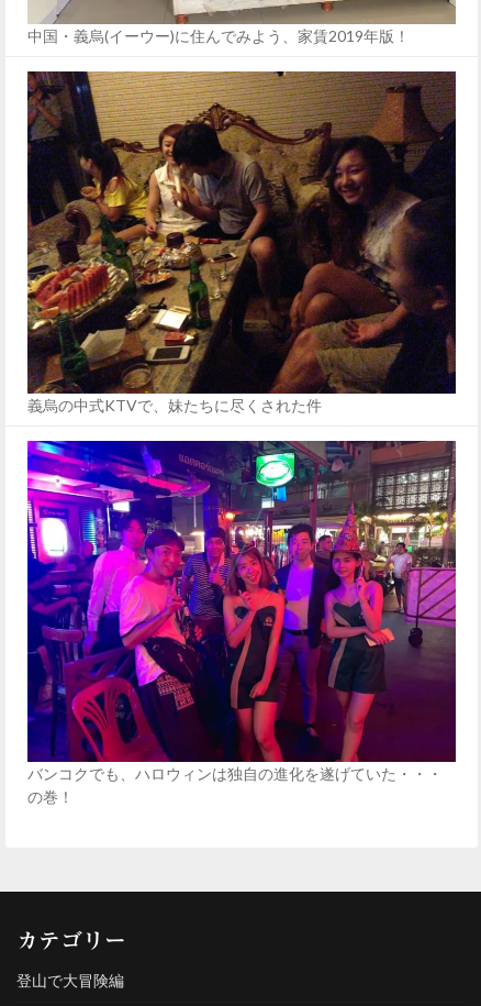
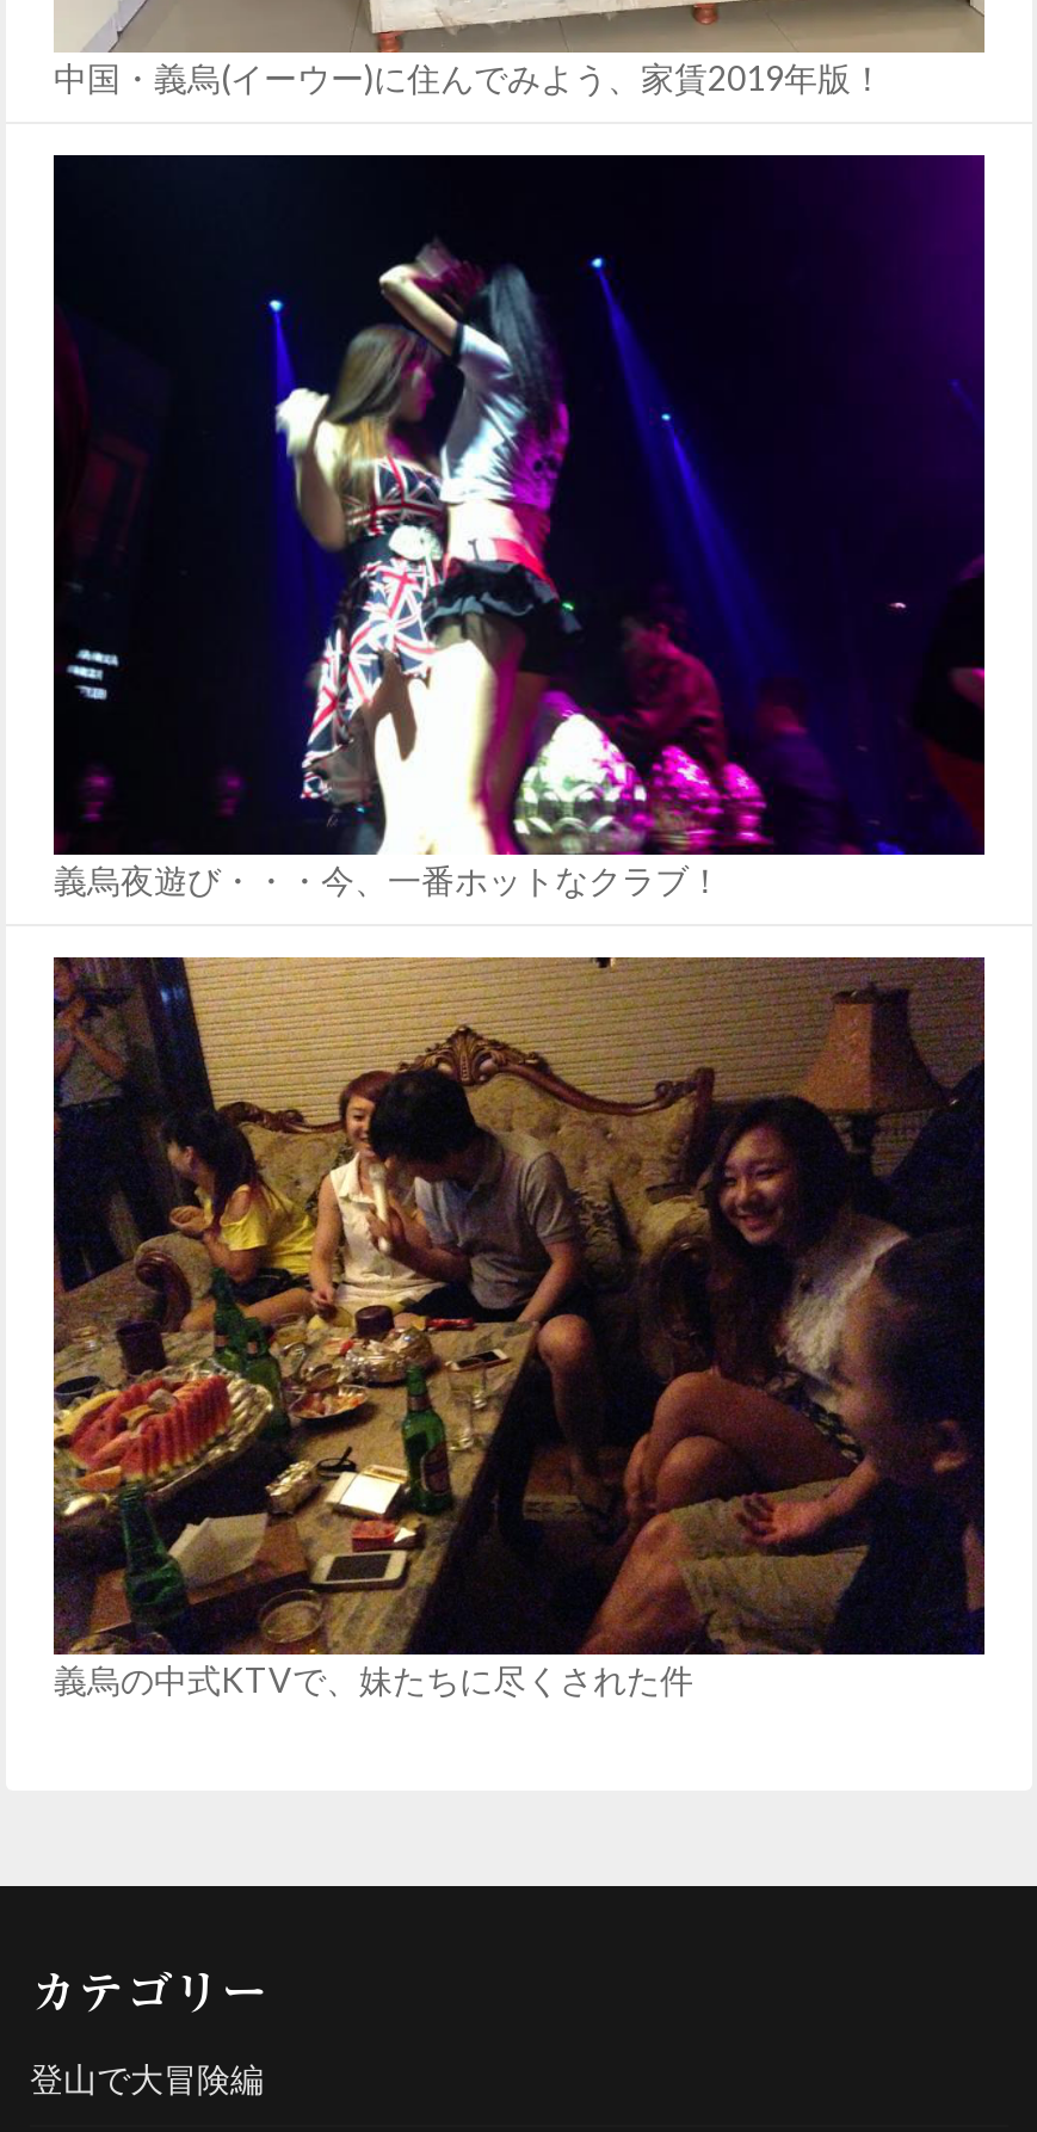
none -> [51,153,984,900] [image] | 義烏夜遊び・・・今、一番ホットなクラブ！
moved [25,70,457,414] -> [49,953,987,1701]: [image] | 義烏の中式KTVで、妹たちに尽くされた件
[26,440,457,806] [image] | バンコクでも、ハロウィンは独自の進化を遂げていた・・・ | の巻！ -> none

